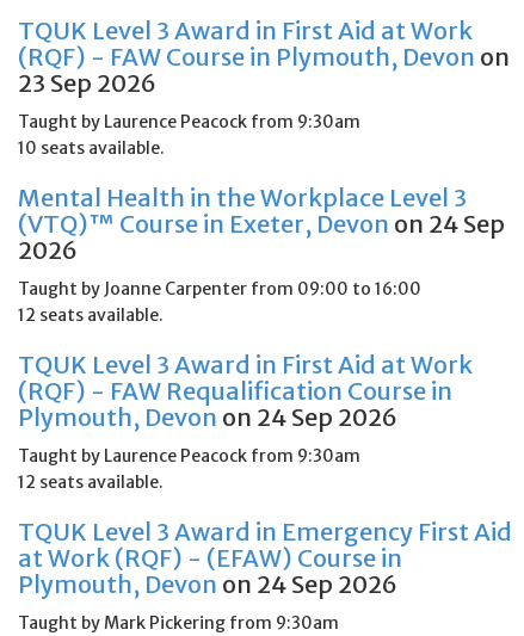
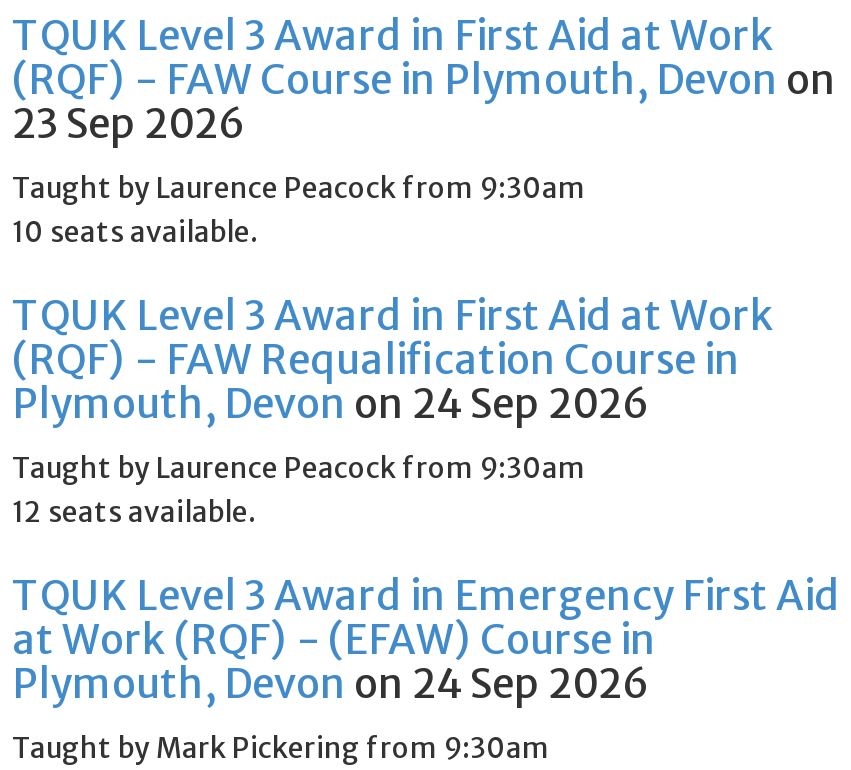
[18,183,505,326] Mental Health in the Workplace Level 3 | (VTQ)™ Course in Exeter, Devon on 24 Sep | 2026 | Taught by Joanne Carpenter from 09:00 to 16:00 | 12 seats available. -> none

